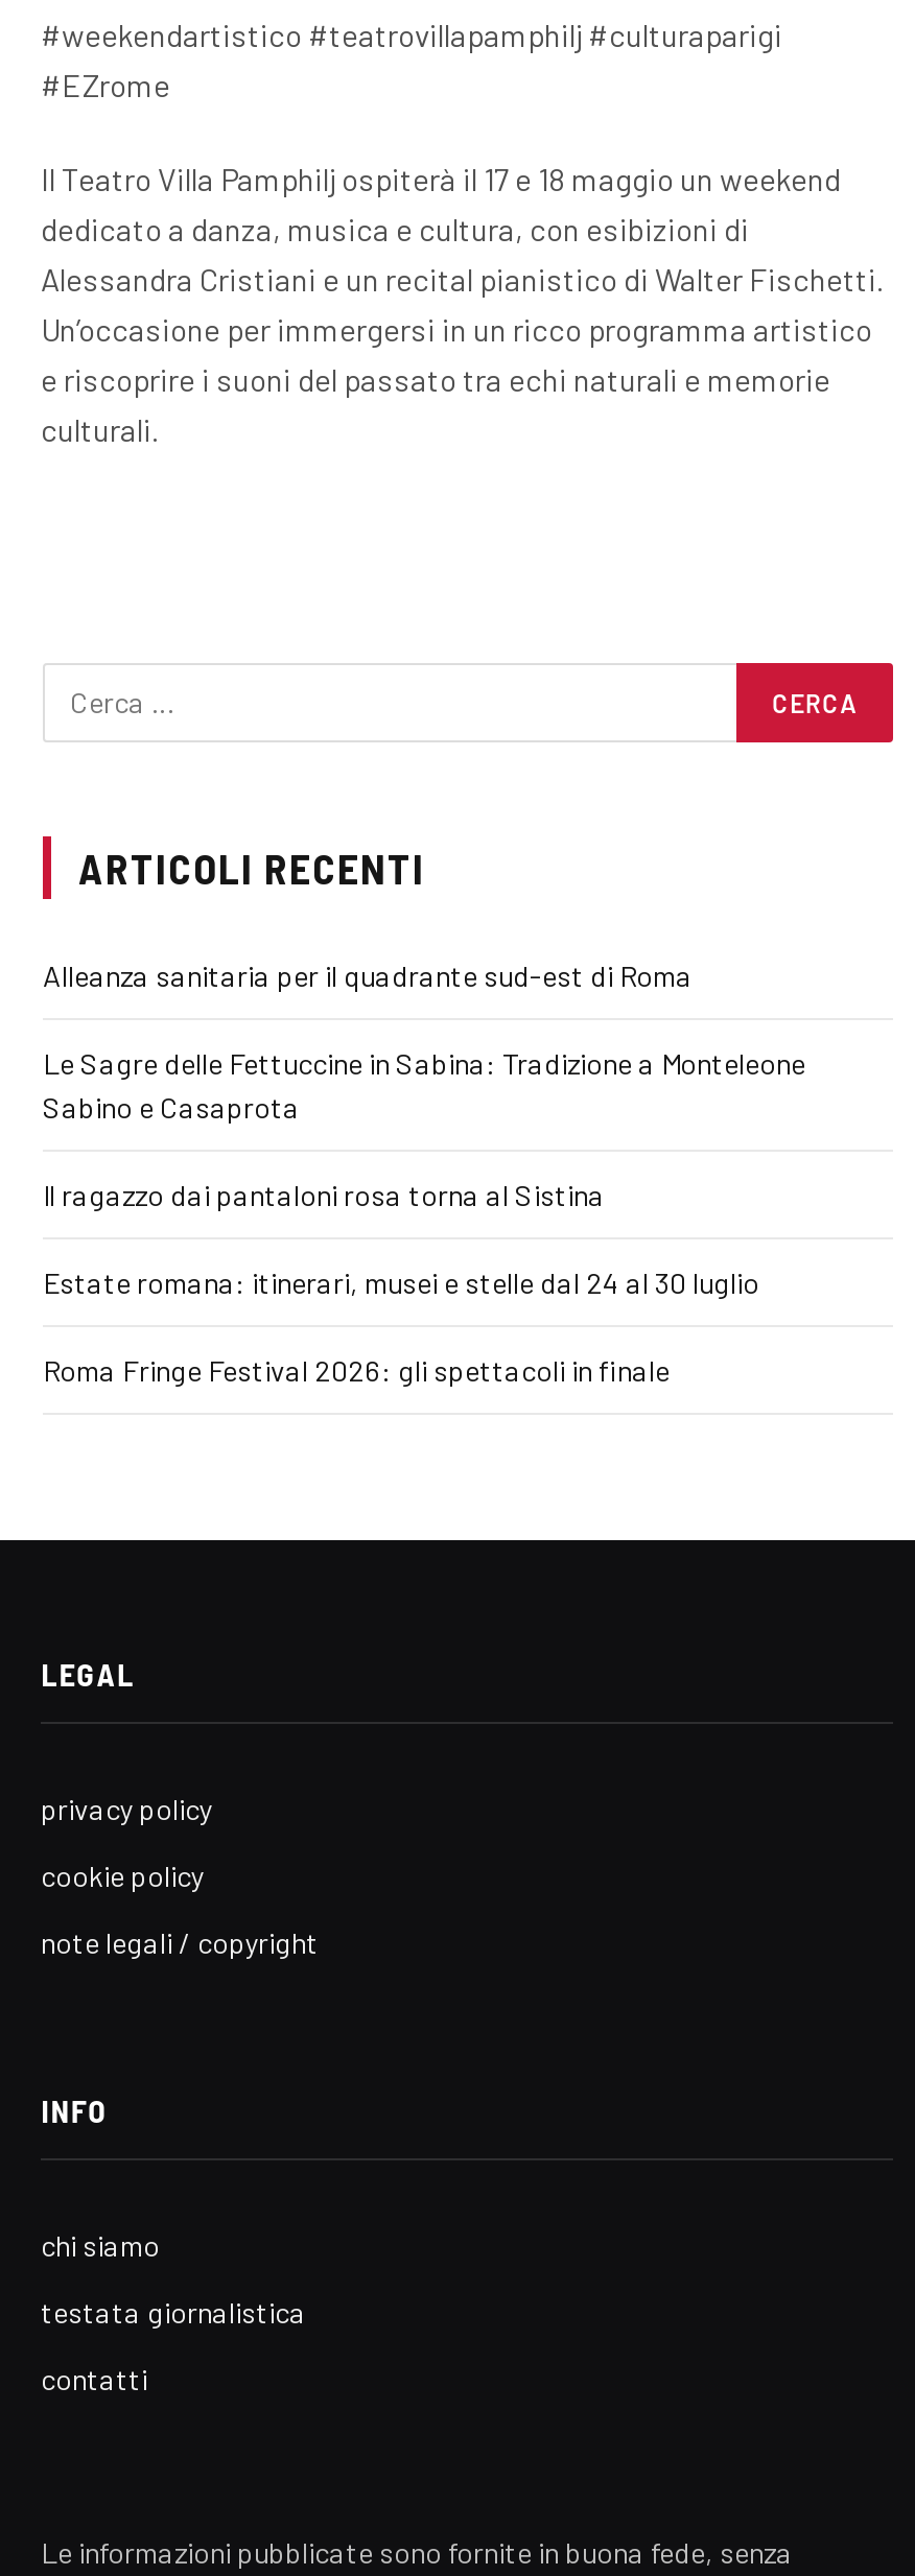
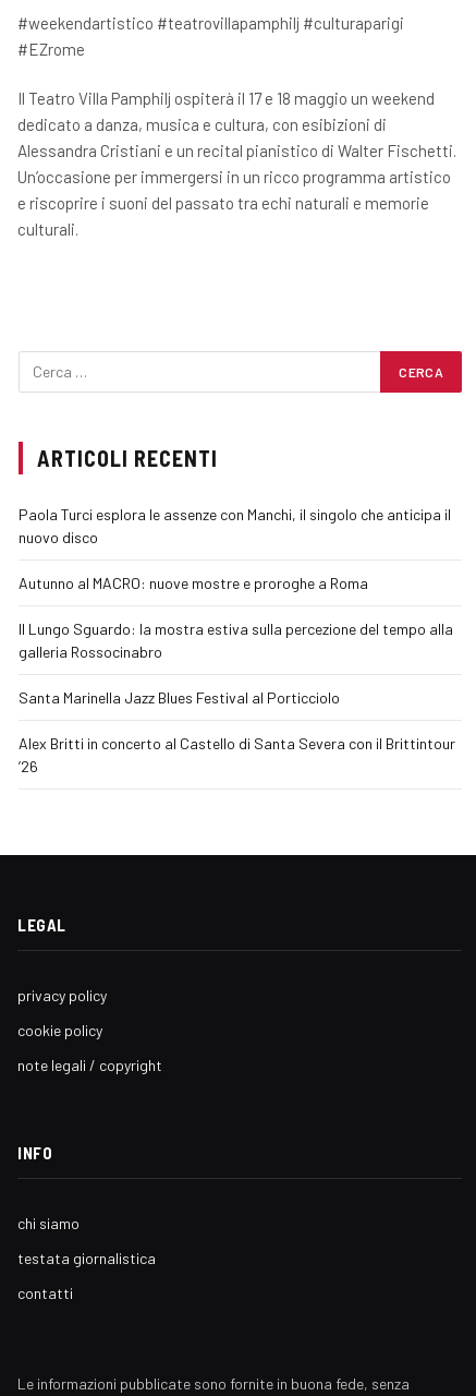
[43,956,693,992] Alleanza sanitaria per il quadrante sud-est di Roma -> [19,504,451,546] Paola Turci esplora le assenze con Manchi, il singolo che anticipa il | nuovo disco
[43,1044,805,1124] Le Sagre delle Fettuccine in Sabina: Tradizione a Monteleone | Sabino e Casaprota -> [19,573,368,592] Autunno al MACRO: nuove mostre e proroghe a Roma
[43,1176,605,1211] Il ragazzo dai pantaloni rosa torna al Sistina -> [19,619,453,660] Il Lungo Sguardo: la mostra estiva sulla percezione del tempo alla | galleria Rossocinabro
[43,1263,759,1299] Estate romana: itinerari, musei e stelle dal 24 al 30 luglio -> [19,688,340,706] Santa Marinella Jazz Blues Festival al Porticciolo
[43,1351,670,1387] Roma Fringe Festival 2026: gli spettacoli in finale -> [19,733,455,775] Alex Britti in concerto al Castello di Santa Severa con il Brittintour | ’26

